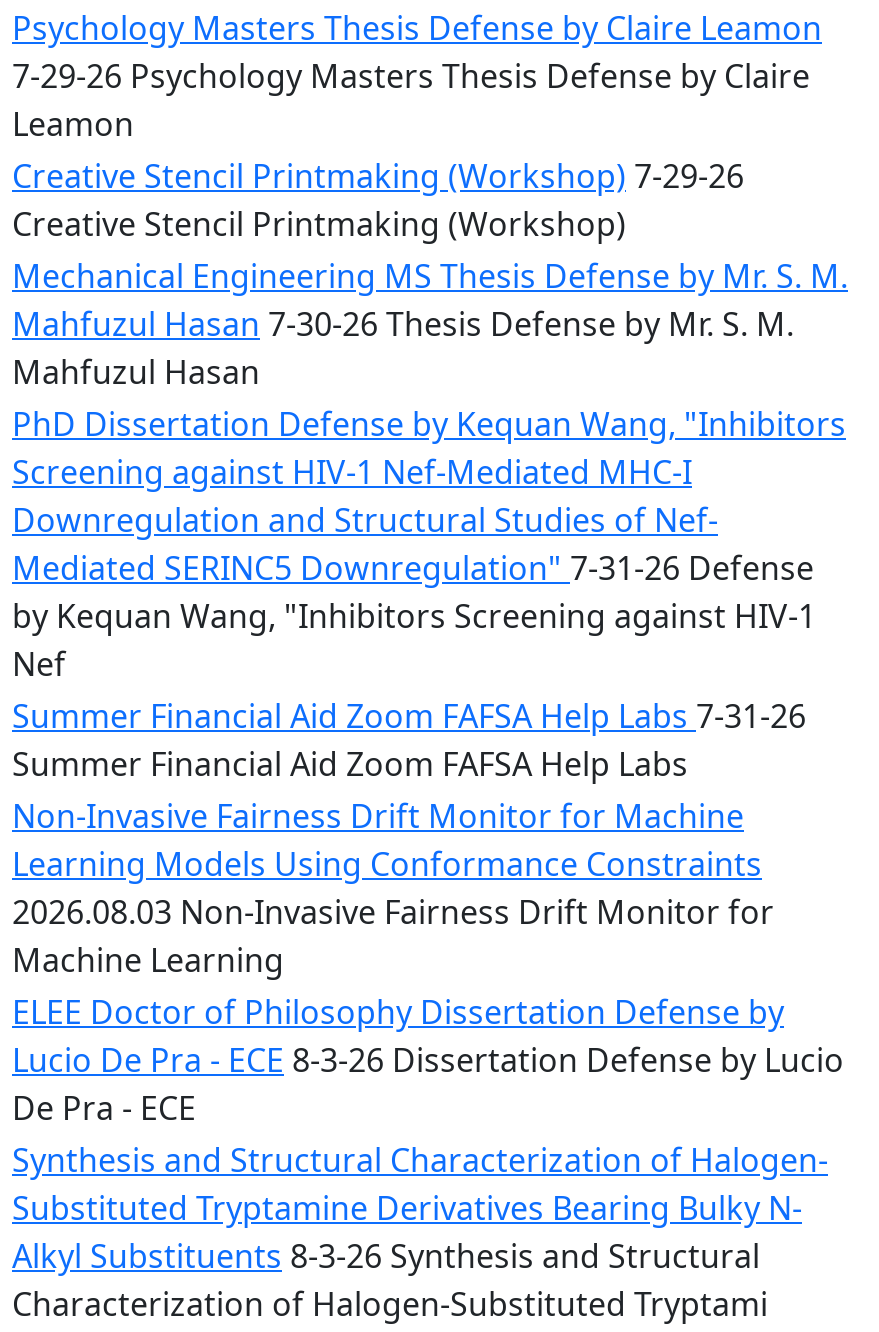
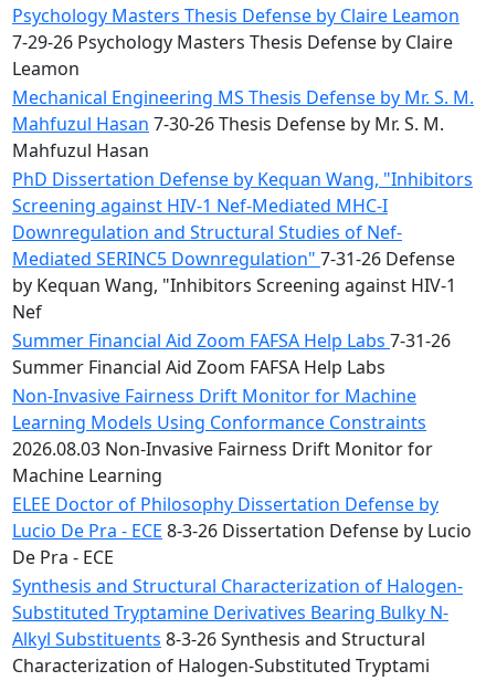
[12,154,744,246] Creative Stencil Printmaking (Workshop) 7-29-26 | Creative Stencil Printmaking (Workshop) -> none

